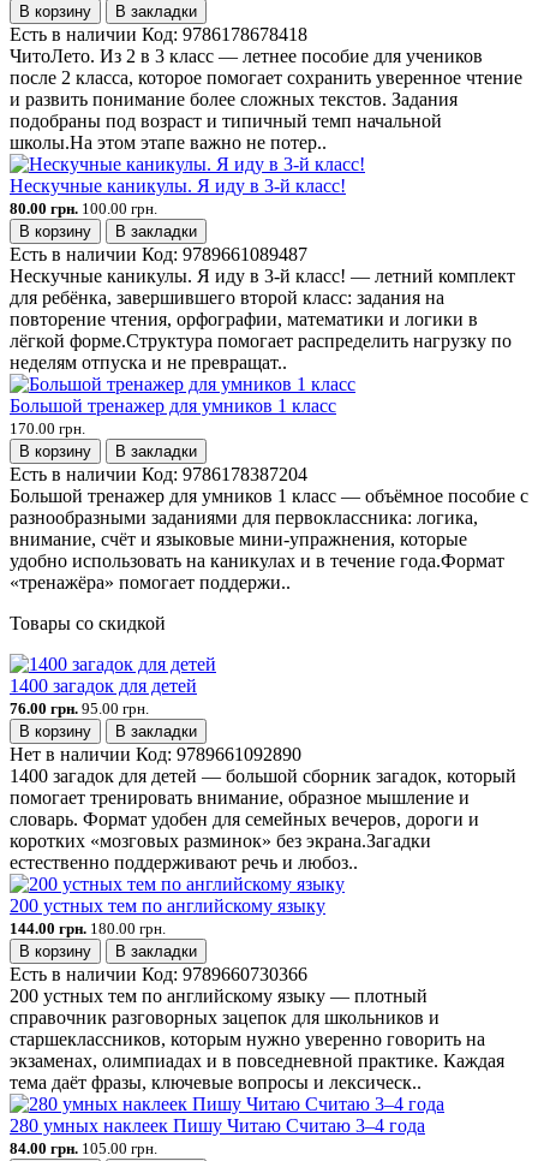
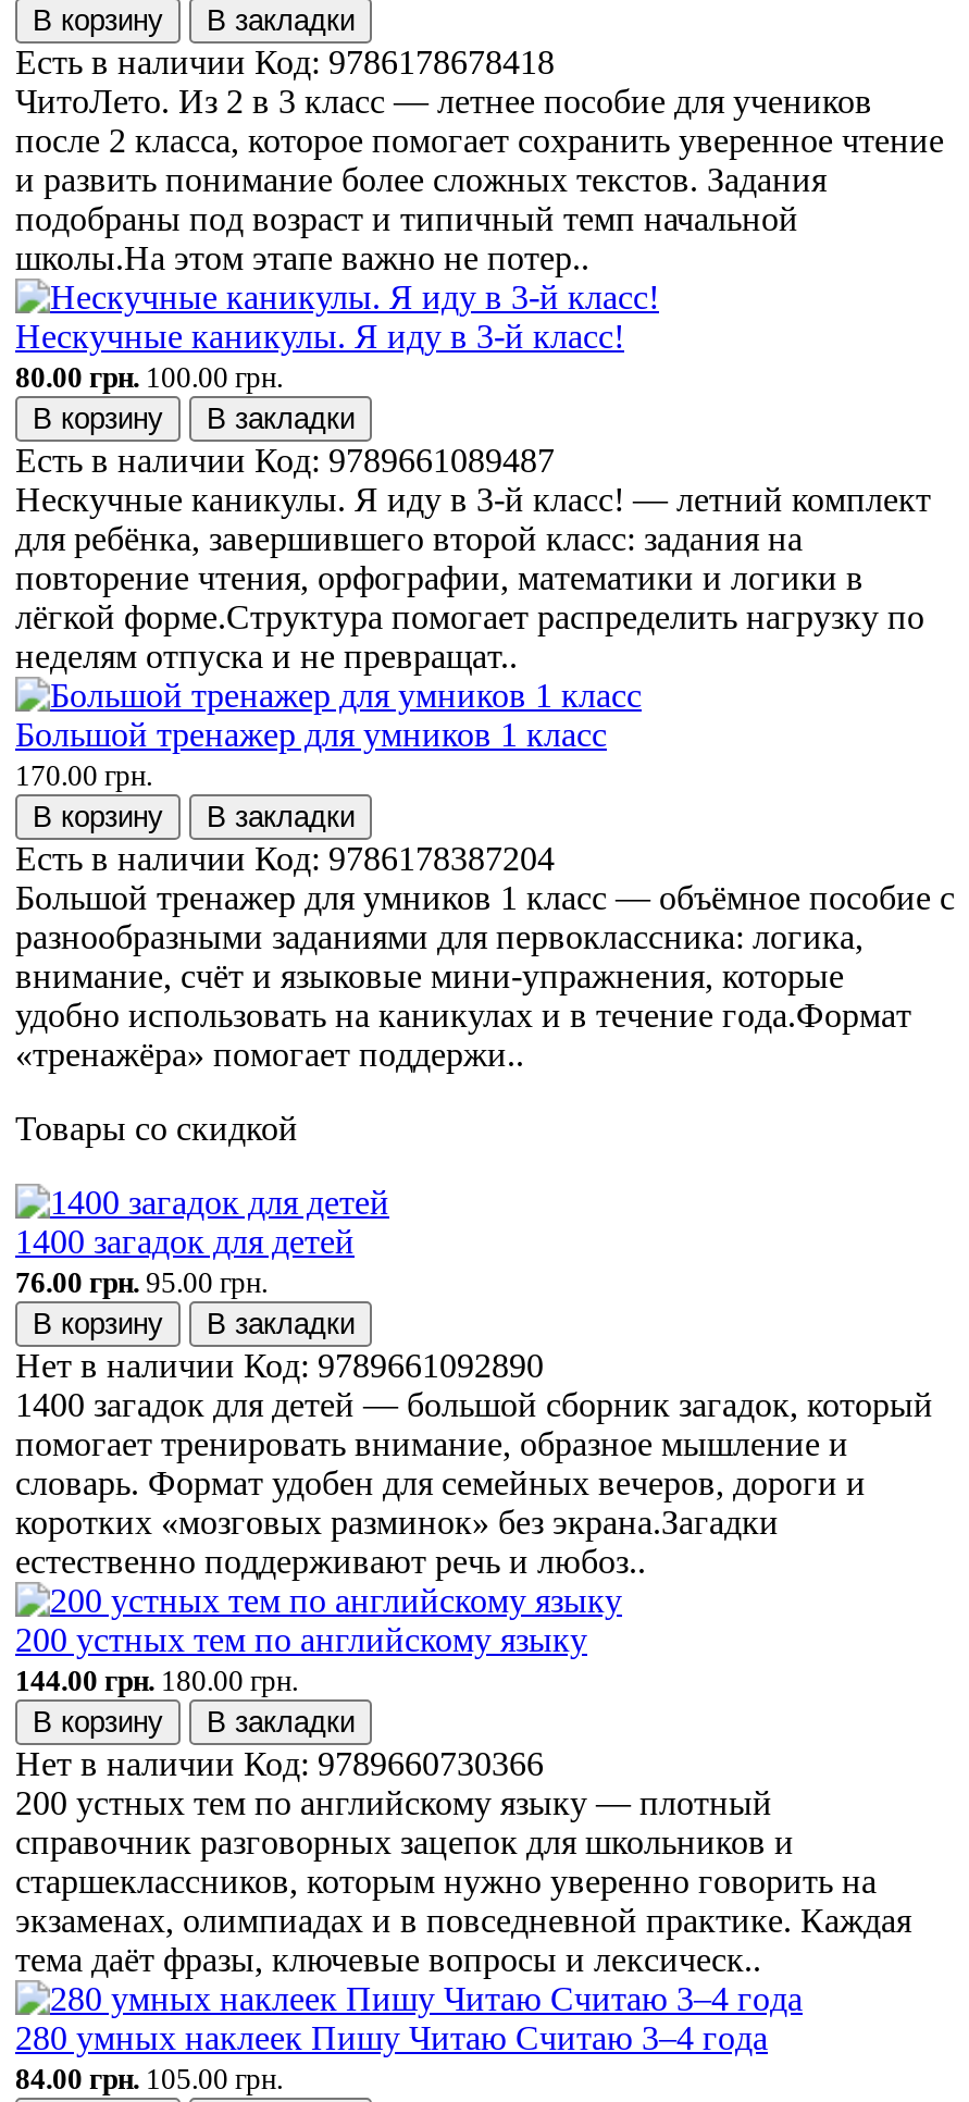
[10,964,307,985] Есть в наличии Код:9789660730366 -> [15,1746,544,1783] Нет в наличии Код:9789660730366

